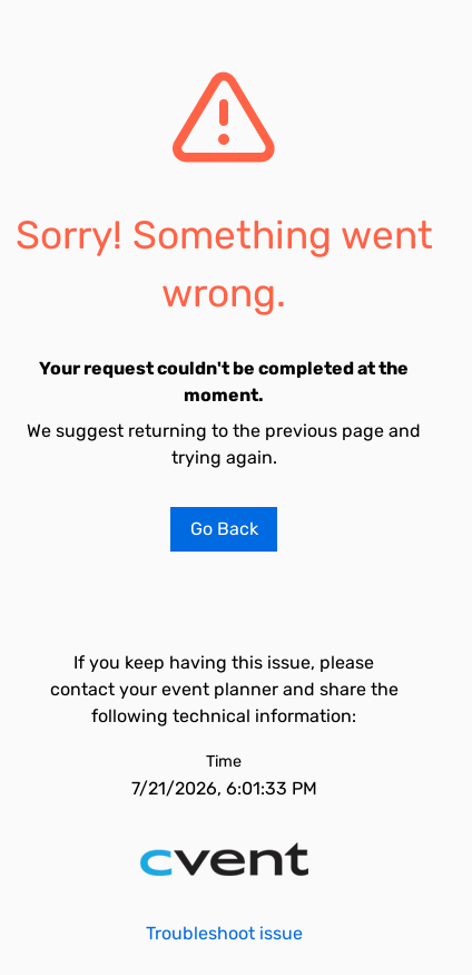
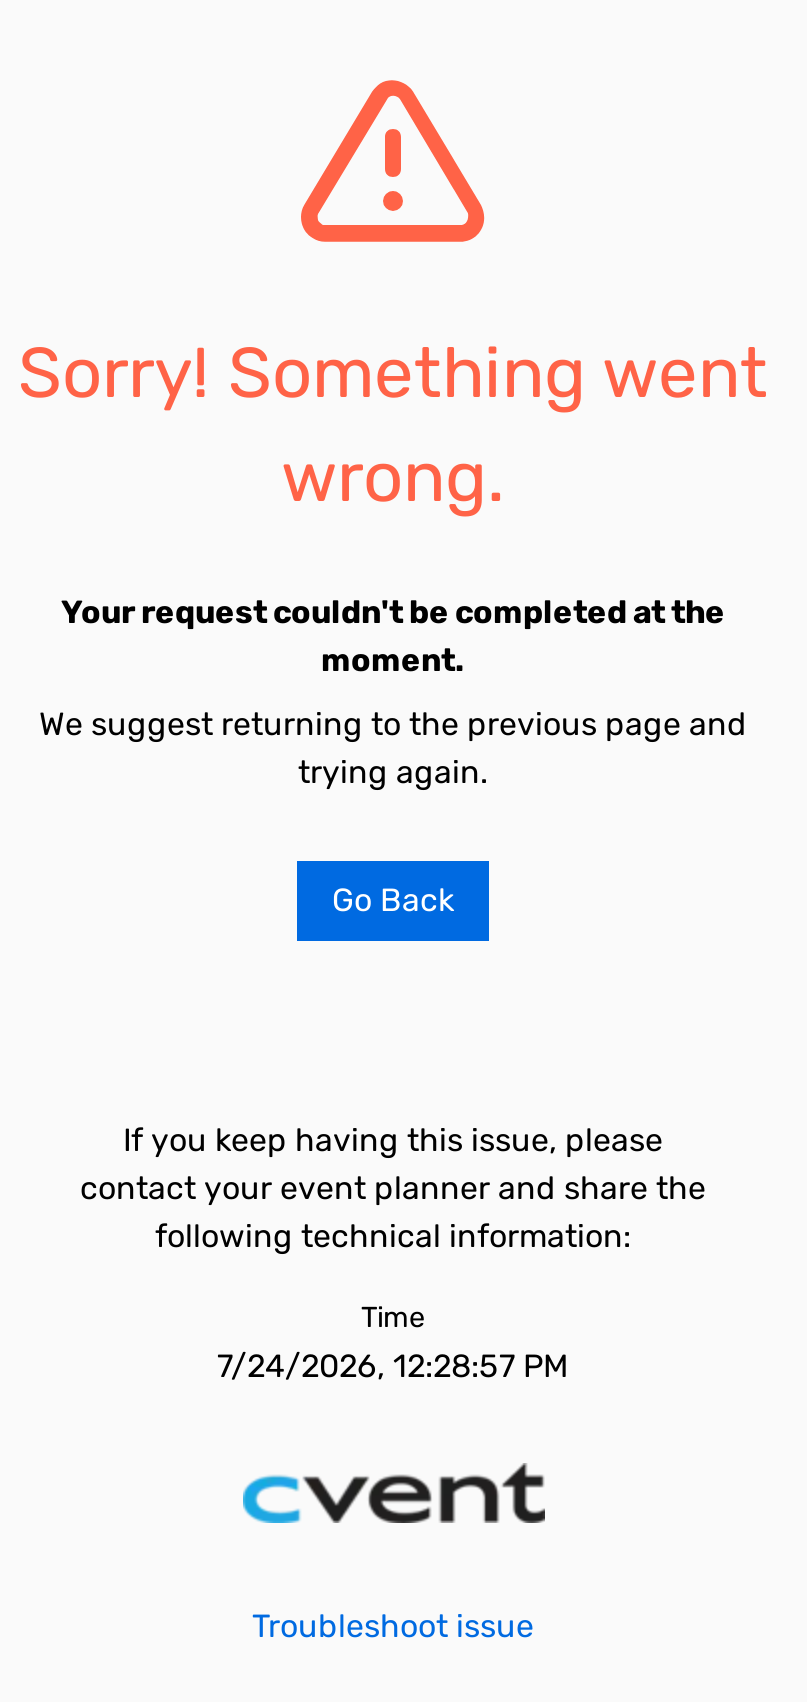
[131,778,317,799] 7/21/2026, 6:01:33 PM -> [217,1347,569,1385] 7/24/2026, 12:28:57 PM

